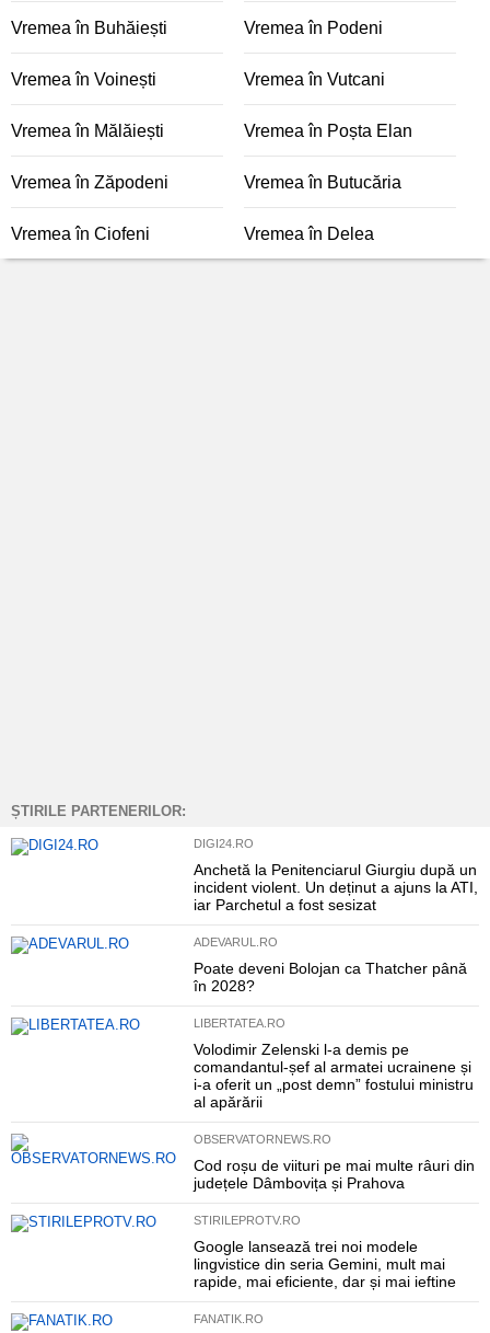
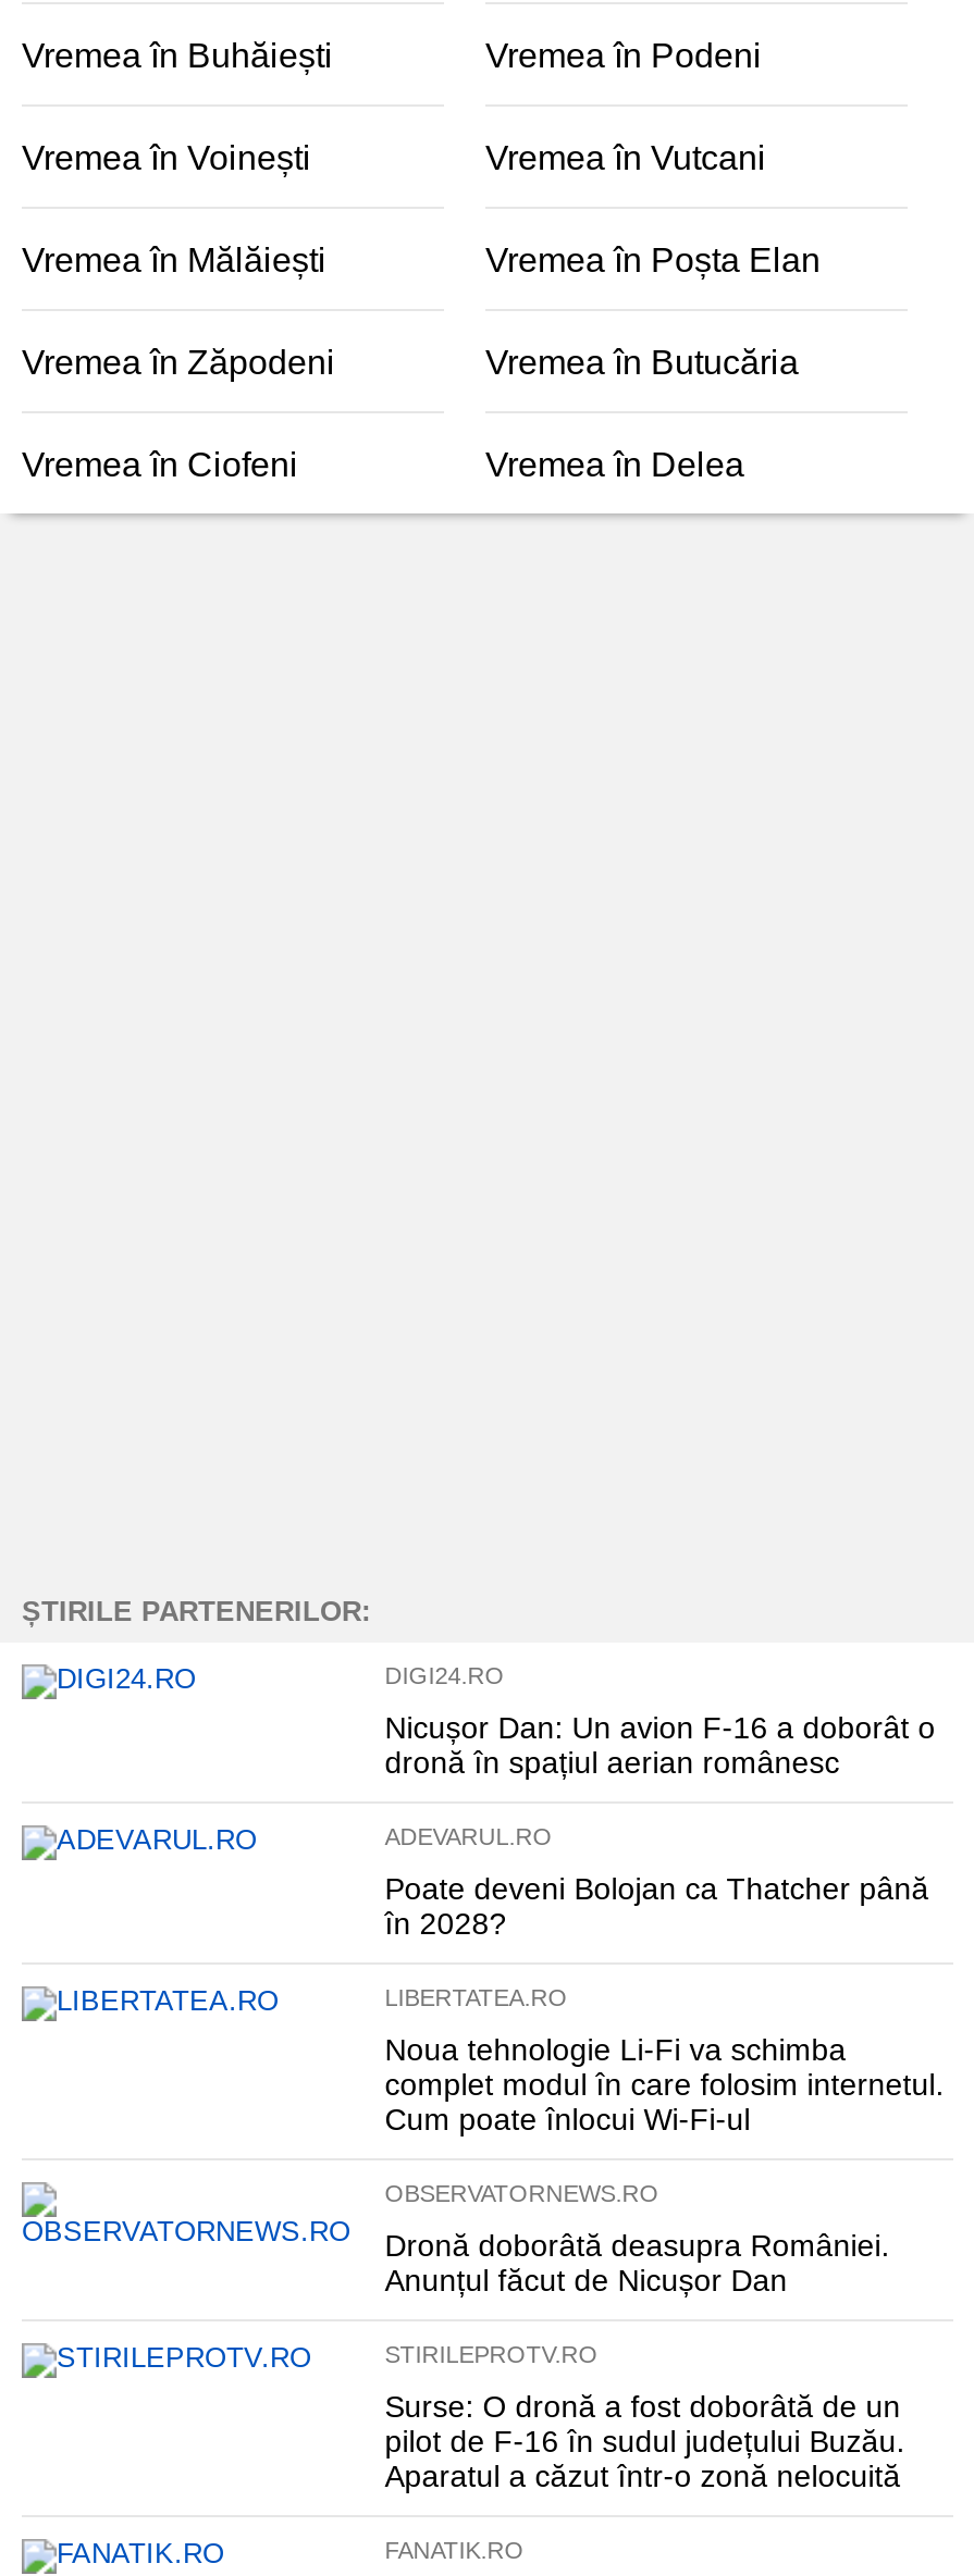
[193,861,478,913] Anchetă la Penitenciarul Giurgiu după un | incident violent. Un deținut a ajuns la ATI, | iar Parchetul a fost sesizat -> [385,1710,935,1780] Nicușor Dan: Un avion F-16 a doborât o | dronă în spațiul aerian românesc
[193,1041,473,1111] Volodimir Zelenski l-a demis pe | comandantul-șef al armatei ucrainene și | i-a oferit un „post demn” fostului ministru | al apărării -> [385,2032,944,2137] Noua tehnologie Li-Fi va schimba | complet modul în care folosim internetul. | Cum poate înlocui Wi-Fi-ul
[193,1157,474,1192] Cod roșu de viituri pe mai multe râuri din | județele Dâmbovița și Prahova -> [385,2228,890,2298] Dronă doborâtă deasupra României. | Anunțul făcut de Nicușor Dan
[193,1238,456,1290] Google lansează trei noi modele | lingvistice din seria Gemini, mult mai | rapide, mai eficiente, dar și mai ieftine -> [385,2389,905,2493] Surse: O dronă a fost doborâtă de un | pilot de F-16 în sudul județului Buzău. | Aparatul a căzut într-o zonă nelocuită

